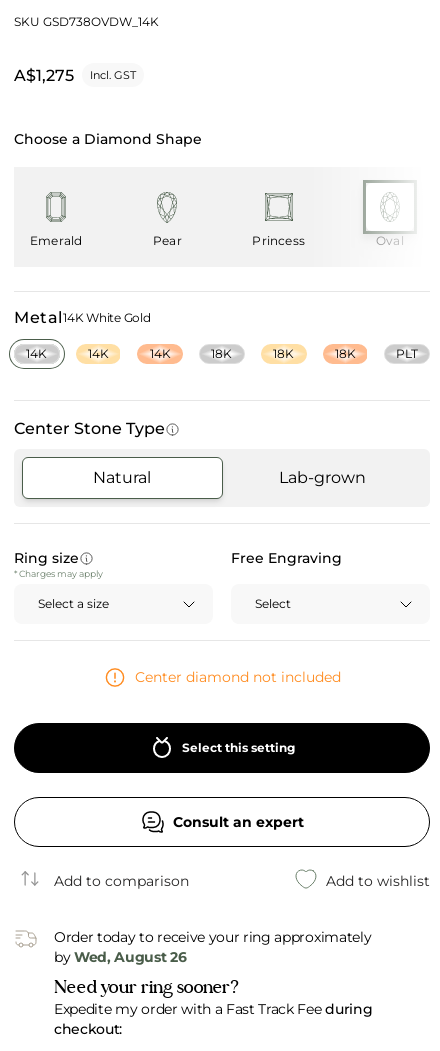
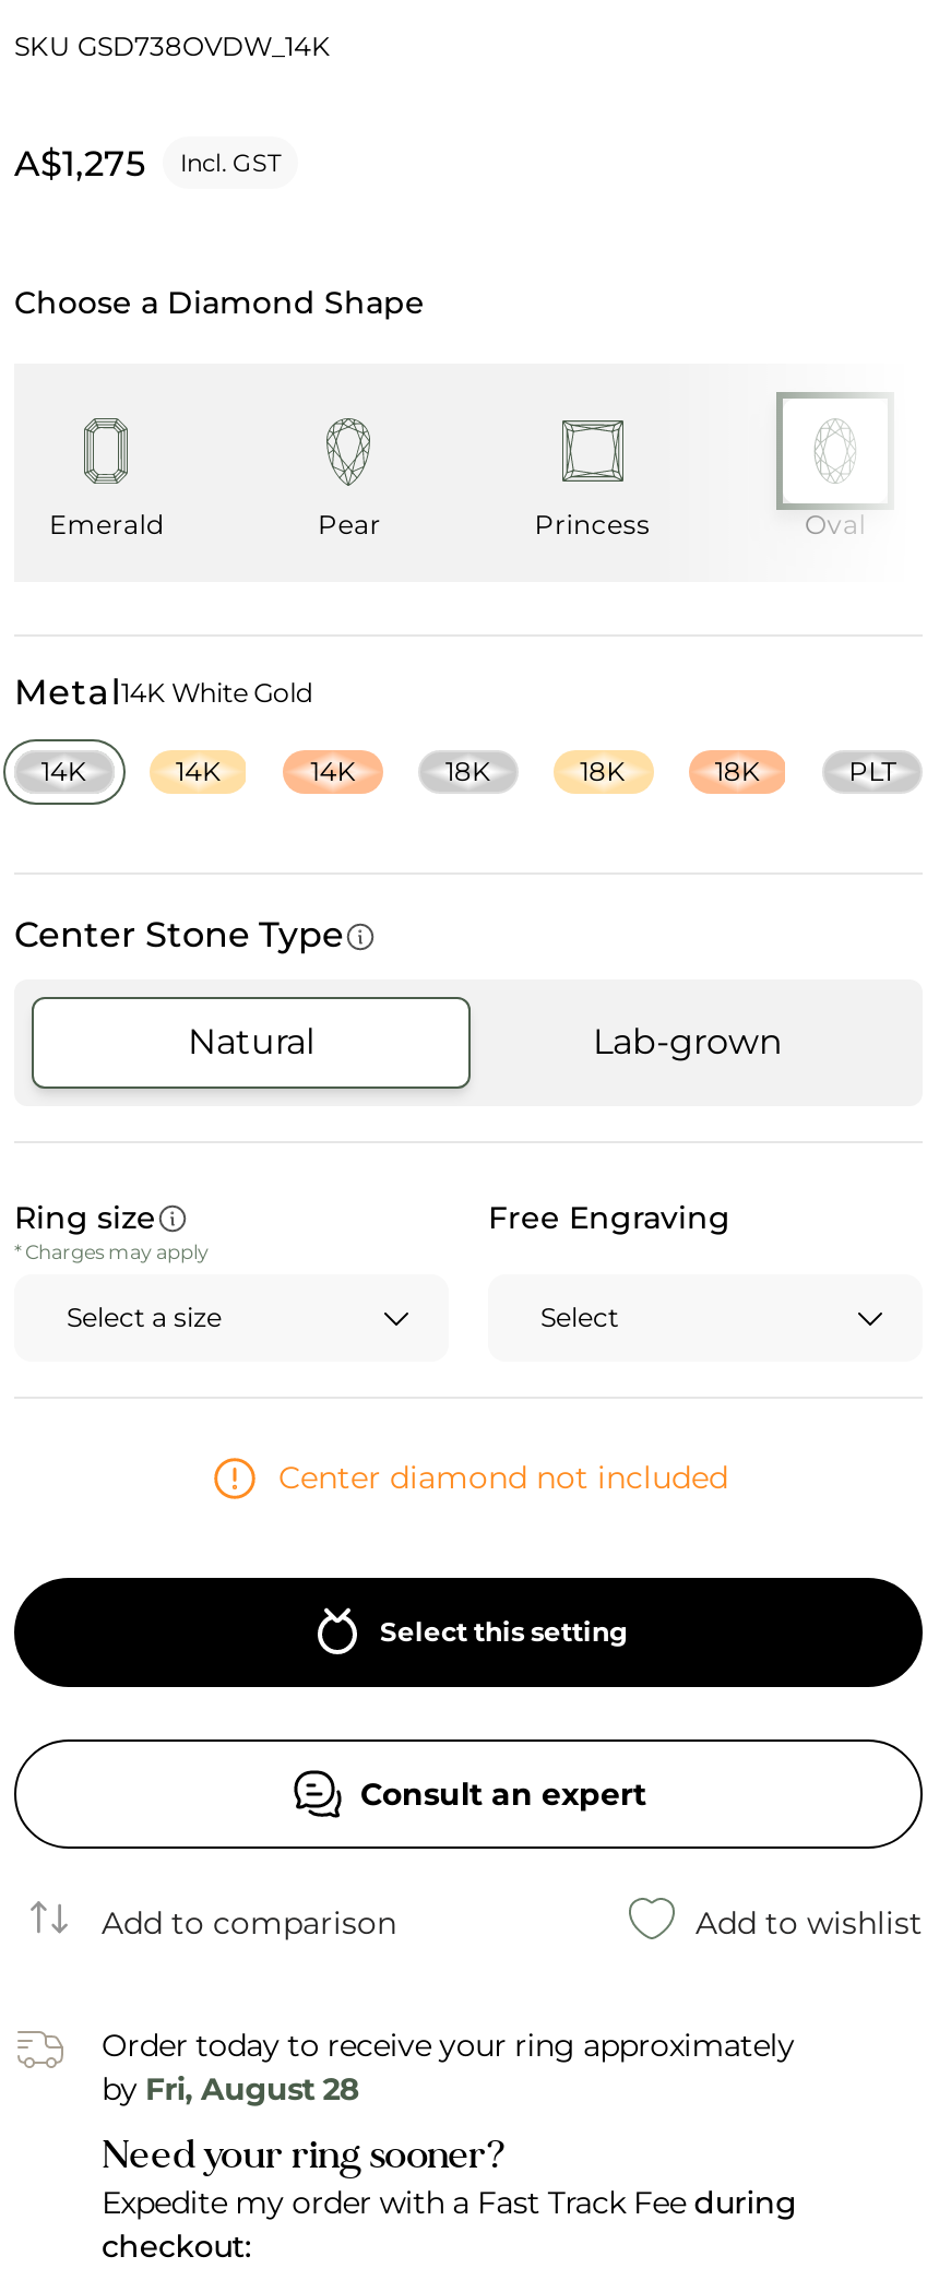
[54,948,187,966] by Wed, August 26 -> [102,2070,358,2109] by Fri, August 28

